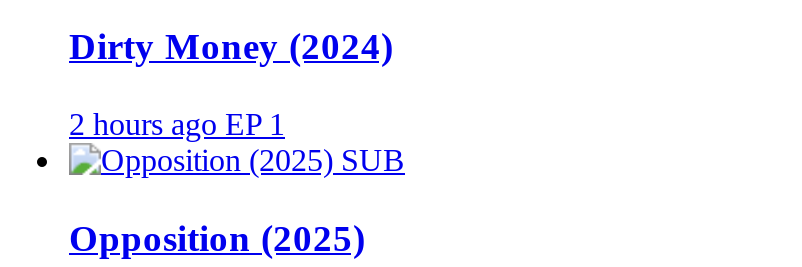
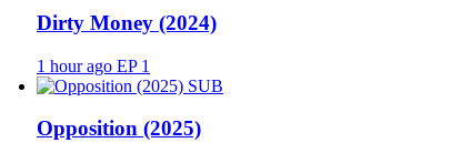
[69,107,285,141] 2 hours ago EP 1 -> [37,56,150,75] 1 hour ago EP 1

